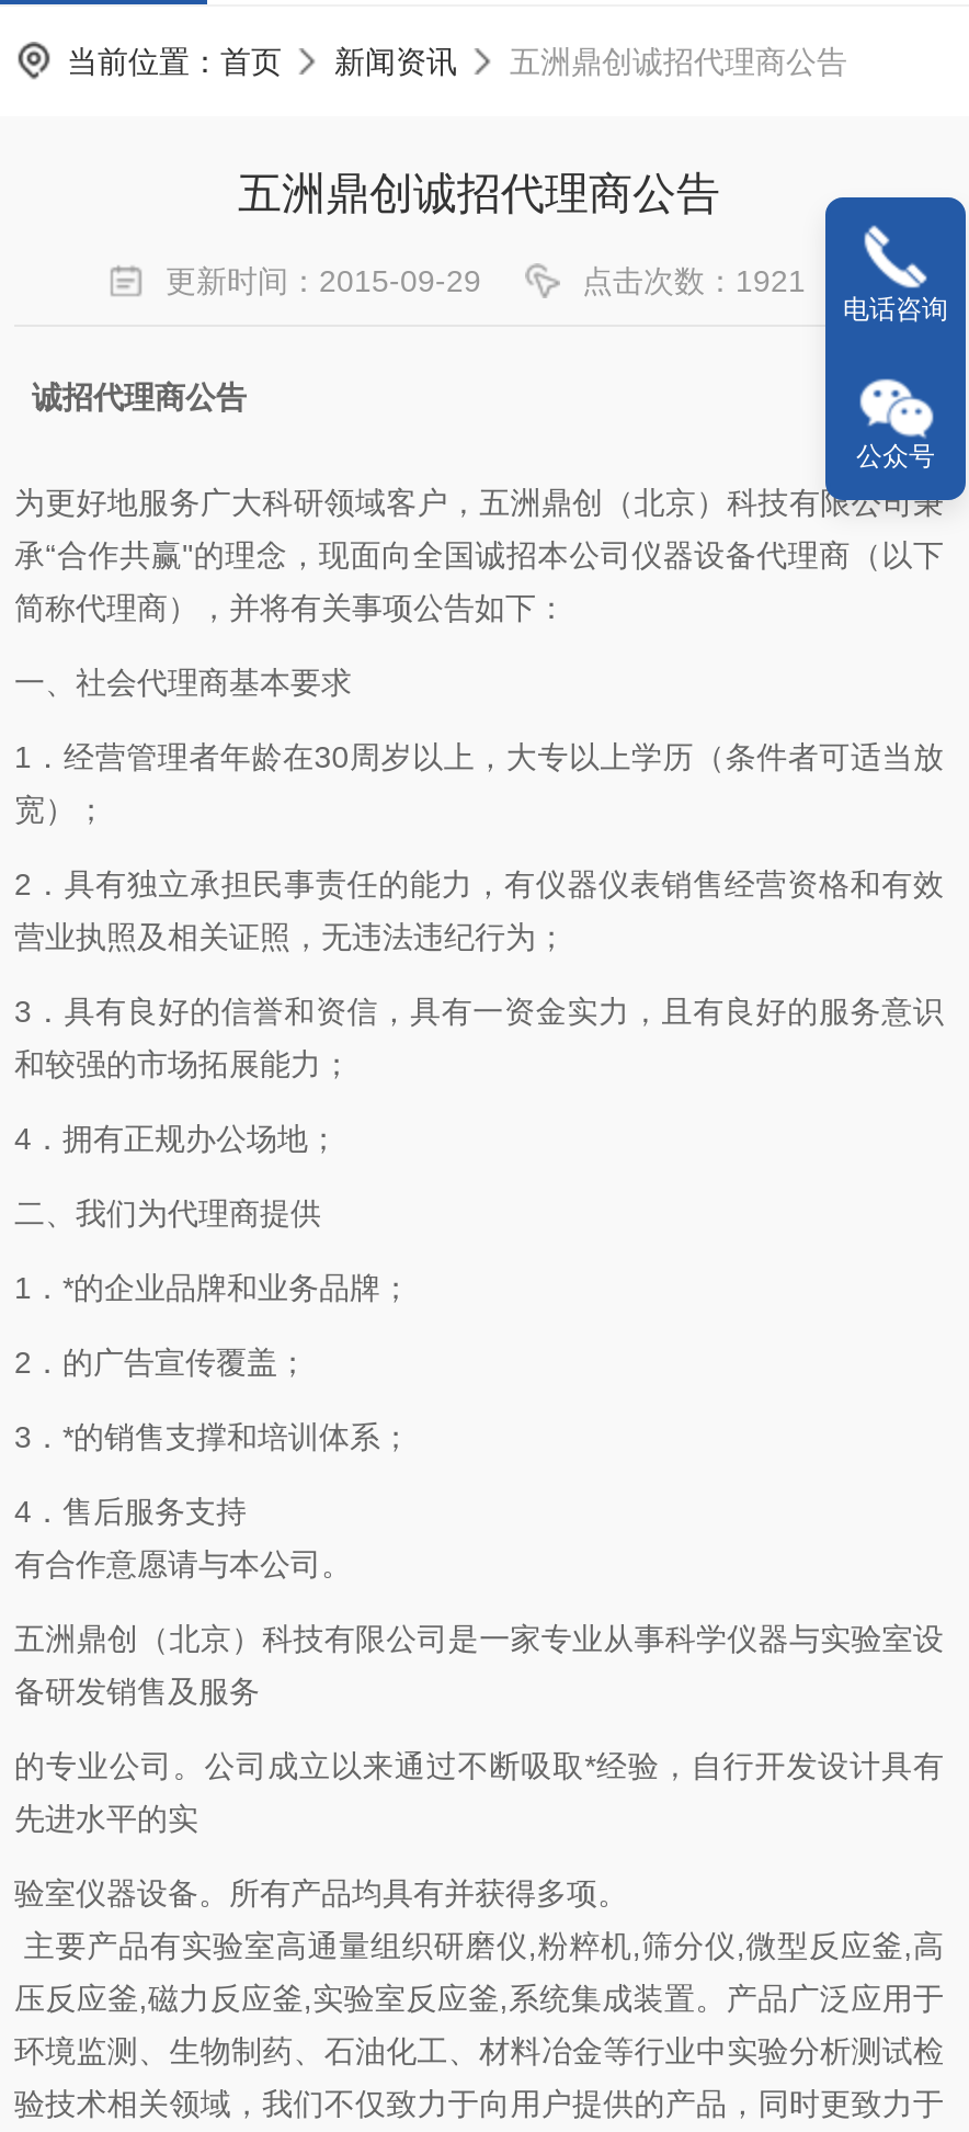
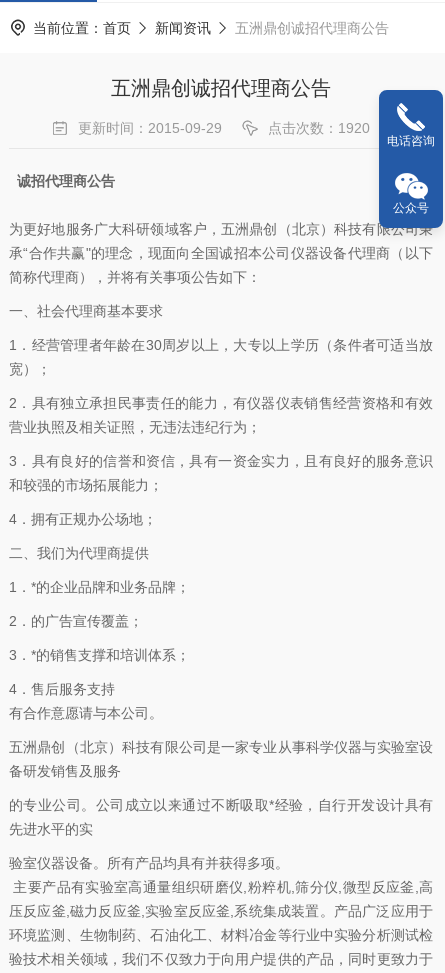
[582,263,806,298] 点击次数：1921 -> [268,120,370,136] 点击次数：1920

